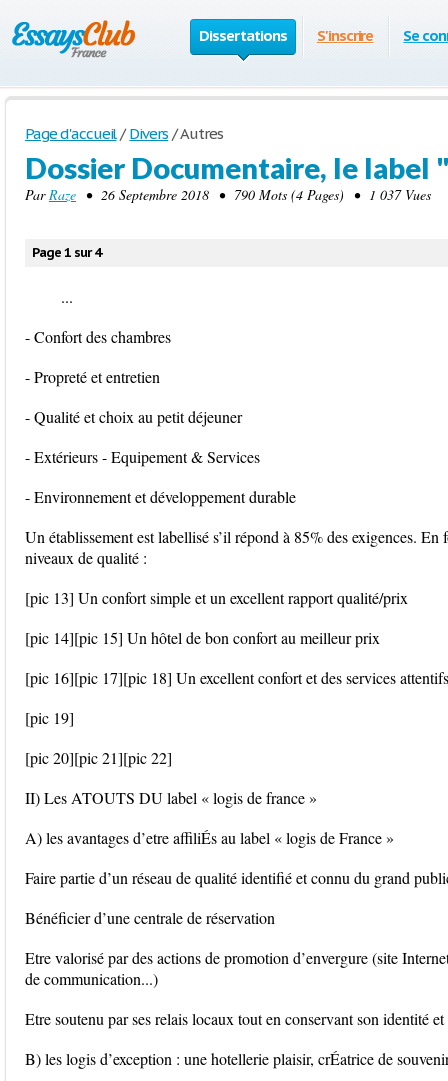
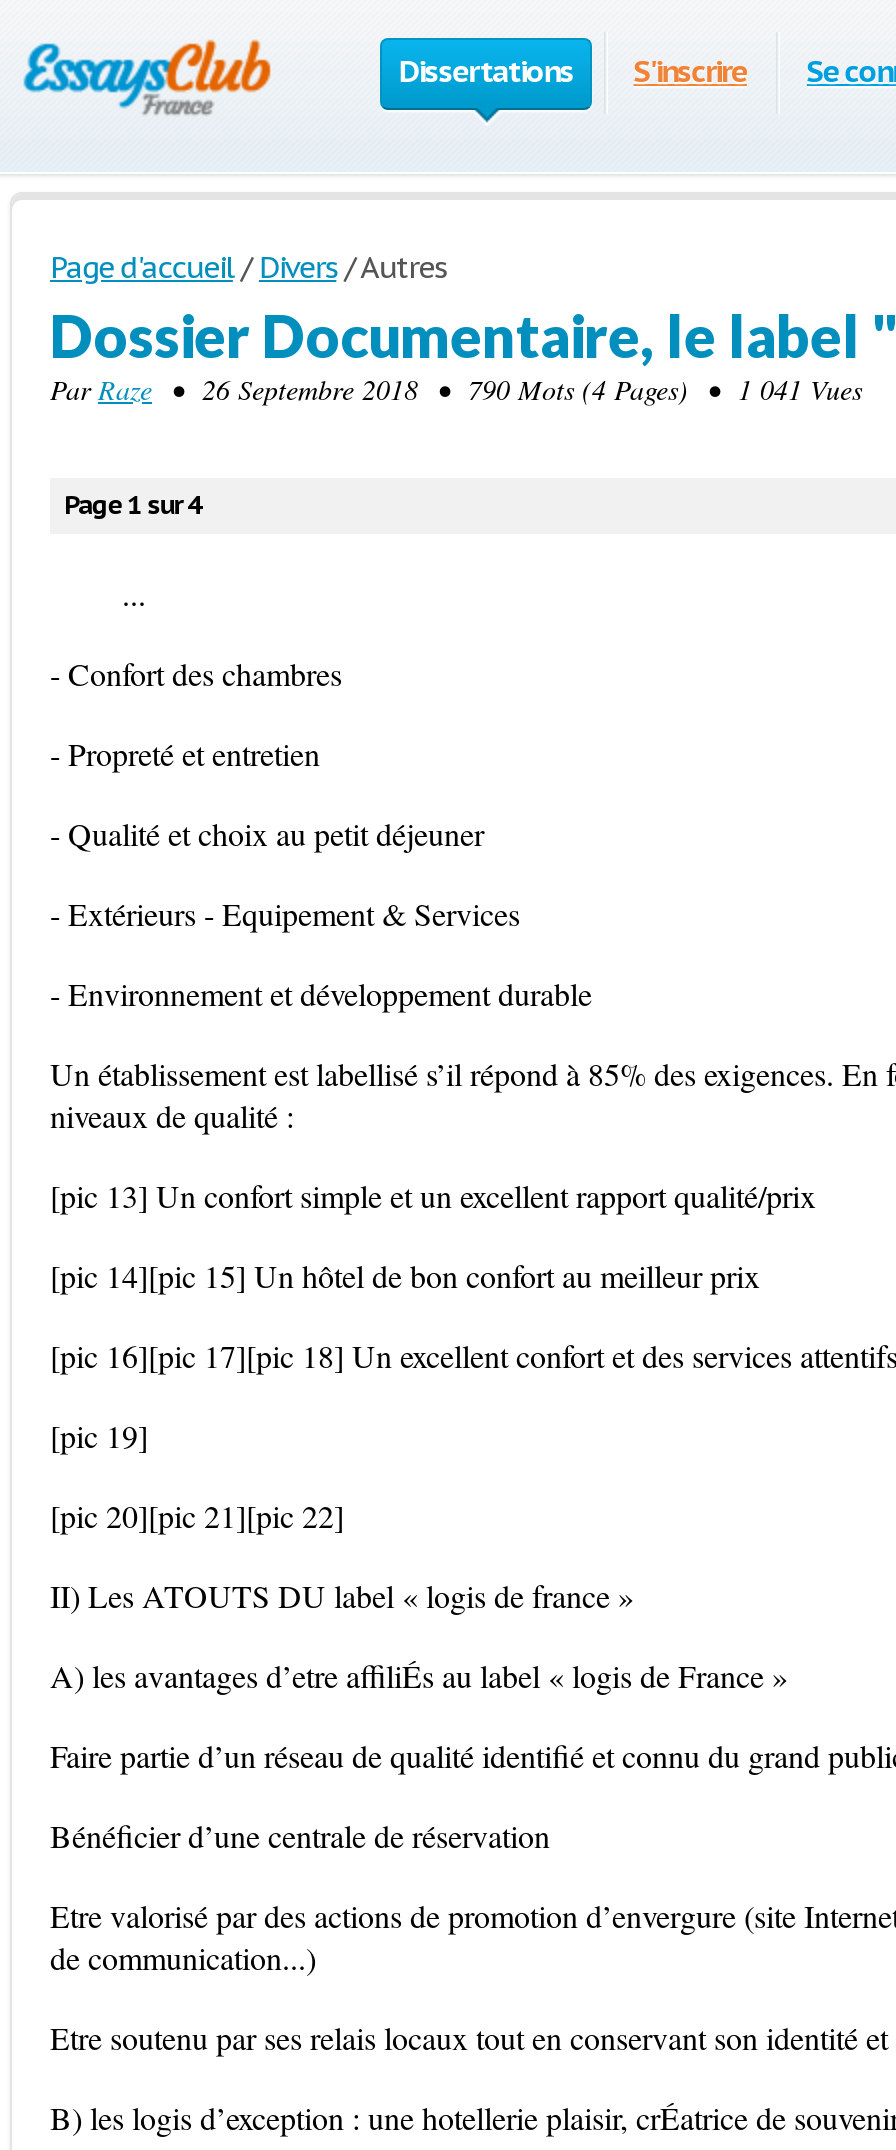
[25,185,431,204] ParRaze • 26 Septembre 2018 • 790 Mots (4 Pages) • 1 037 Vues -> [50,370,862,408] ParRaze • 26 Septembre 2018 • 790 Mots (4 Pages) • 1 041 Vues

